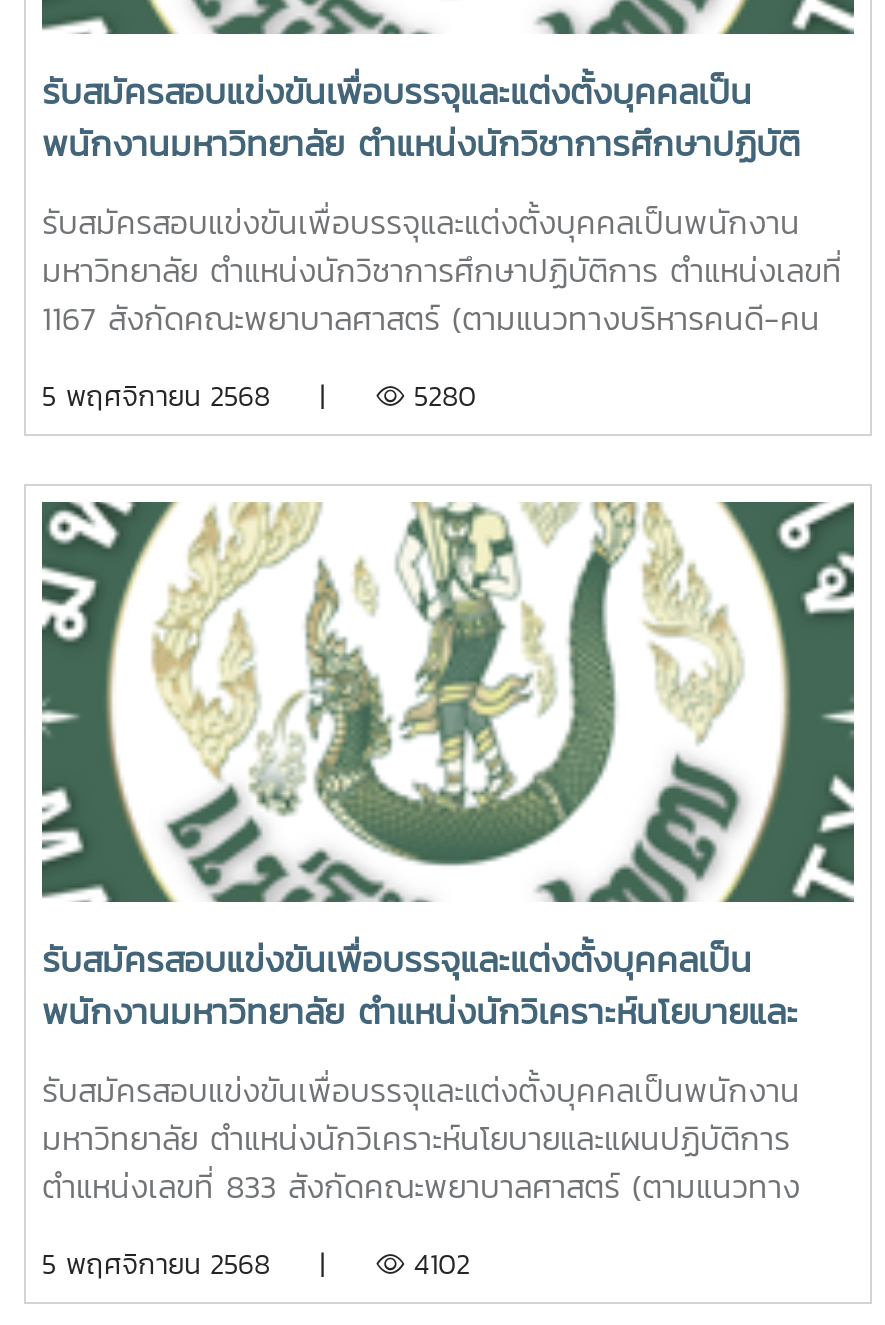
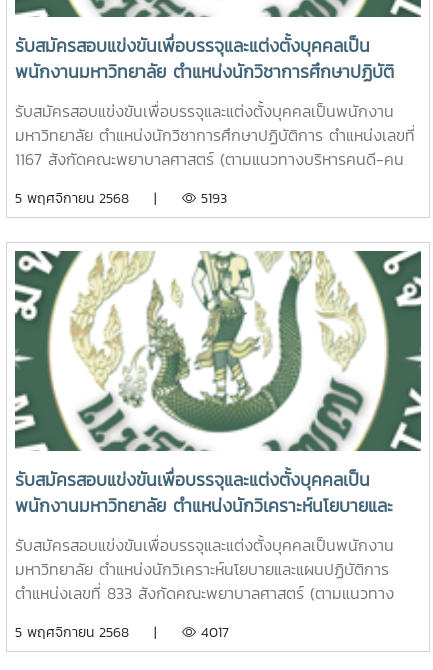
[404,376,476,418] 5280 -> [196,188,227,209] 5193
[404,1244,470,1286] 4102 -> [196,622,229,643] 4017

